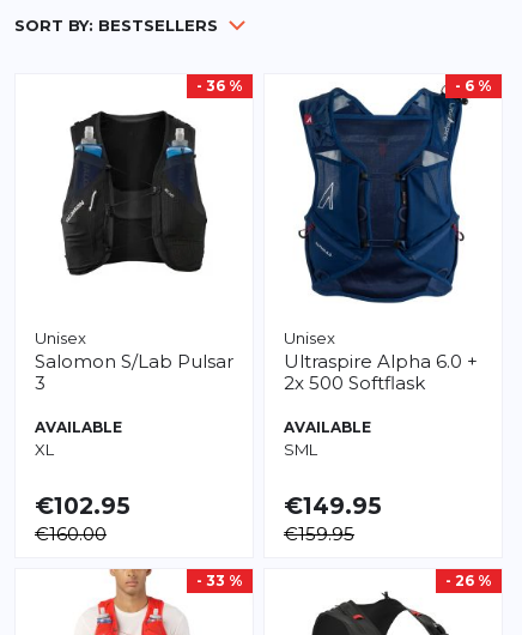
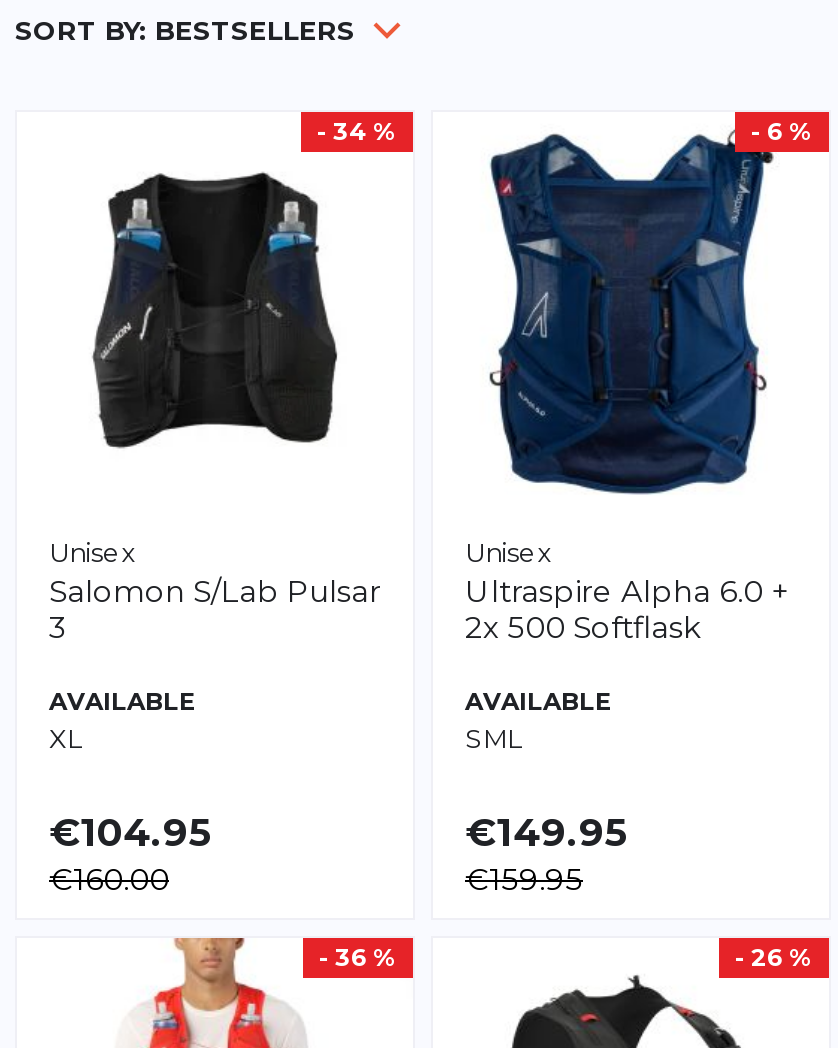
[196,77,243,95] - 36 % -> [317,116,397,146] - 34 %
[35,492,130,520] €102.95 -> [49,810,213,856] €104.95
[196,571,243,589] - 33 % -> [319,942,397,972] - 36 %

